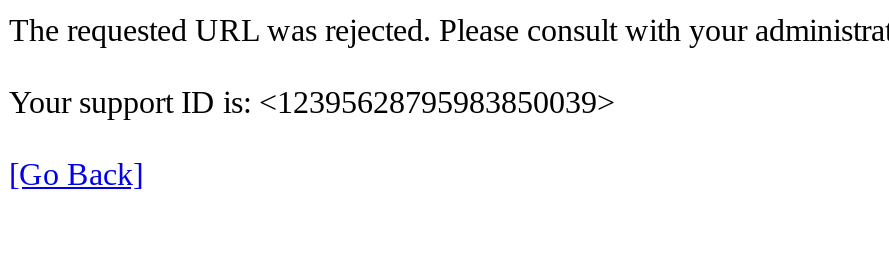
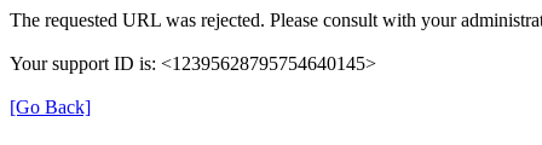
[9,85,615,119] Your support ID is: <12395628795983850039> -> [10,53,376,74] Your support ID is: <12395628795754640145>

